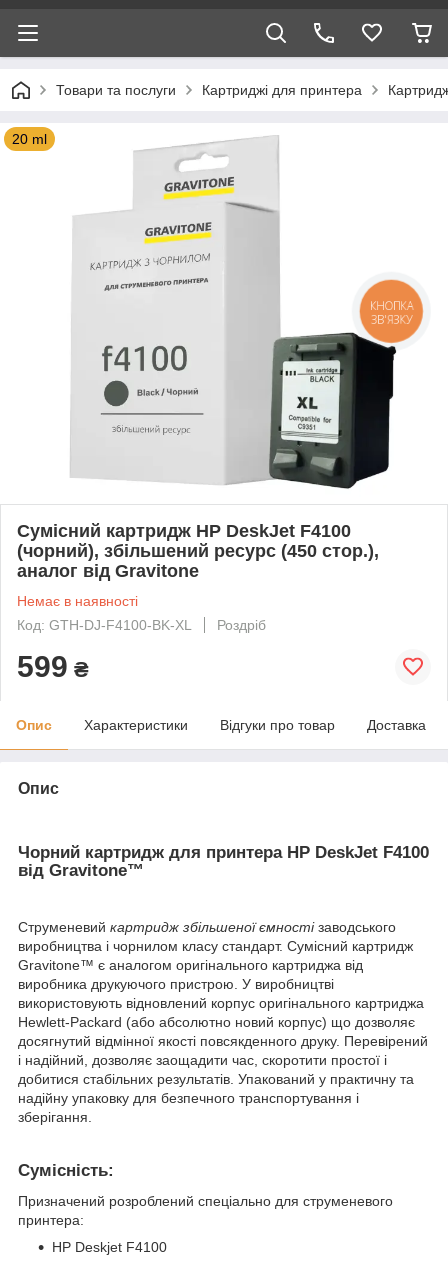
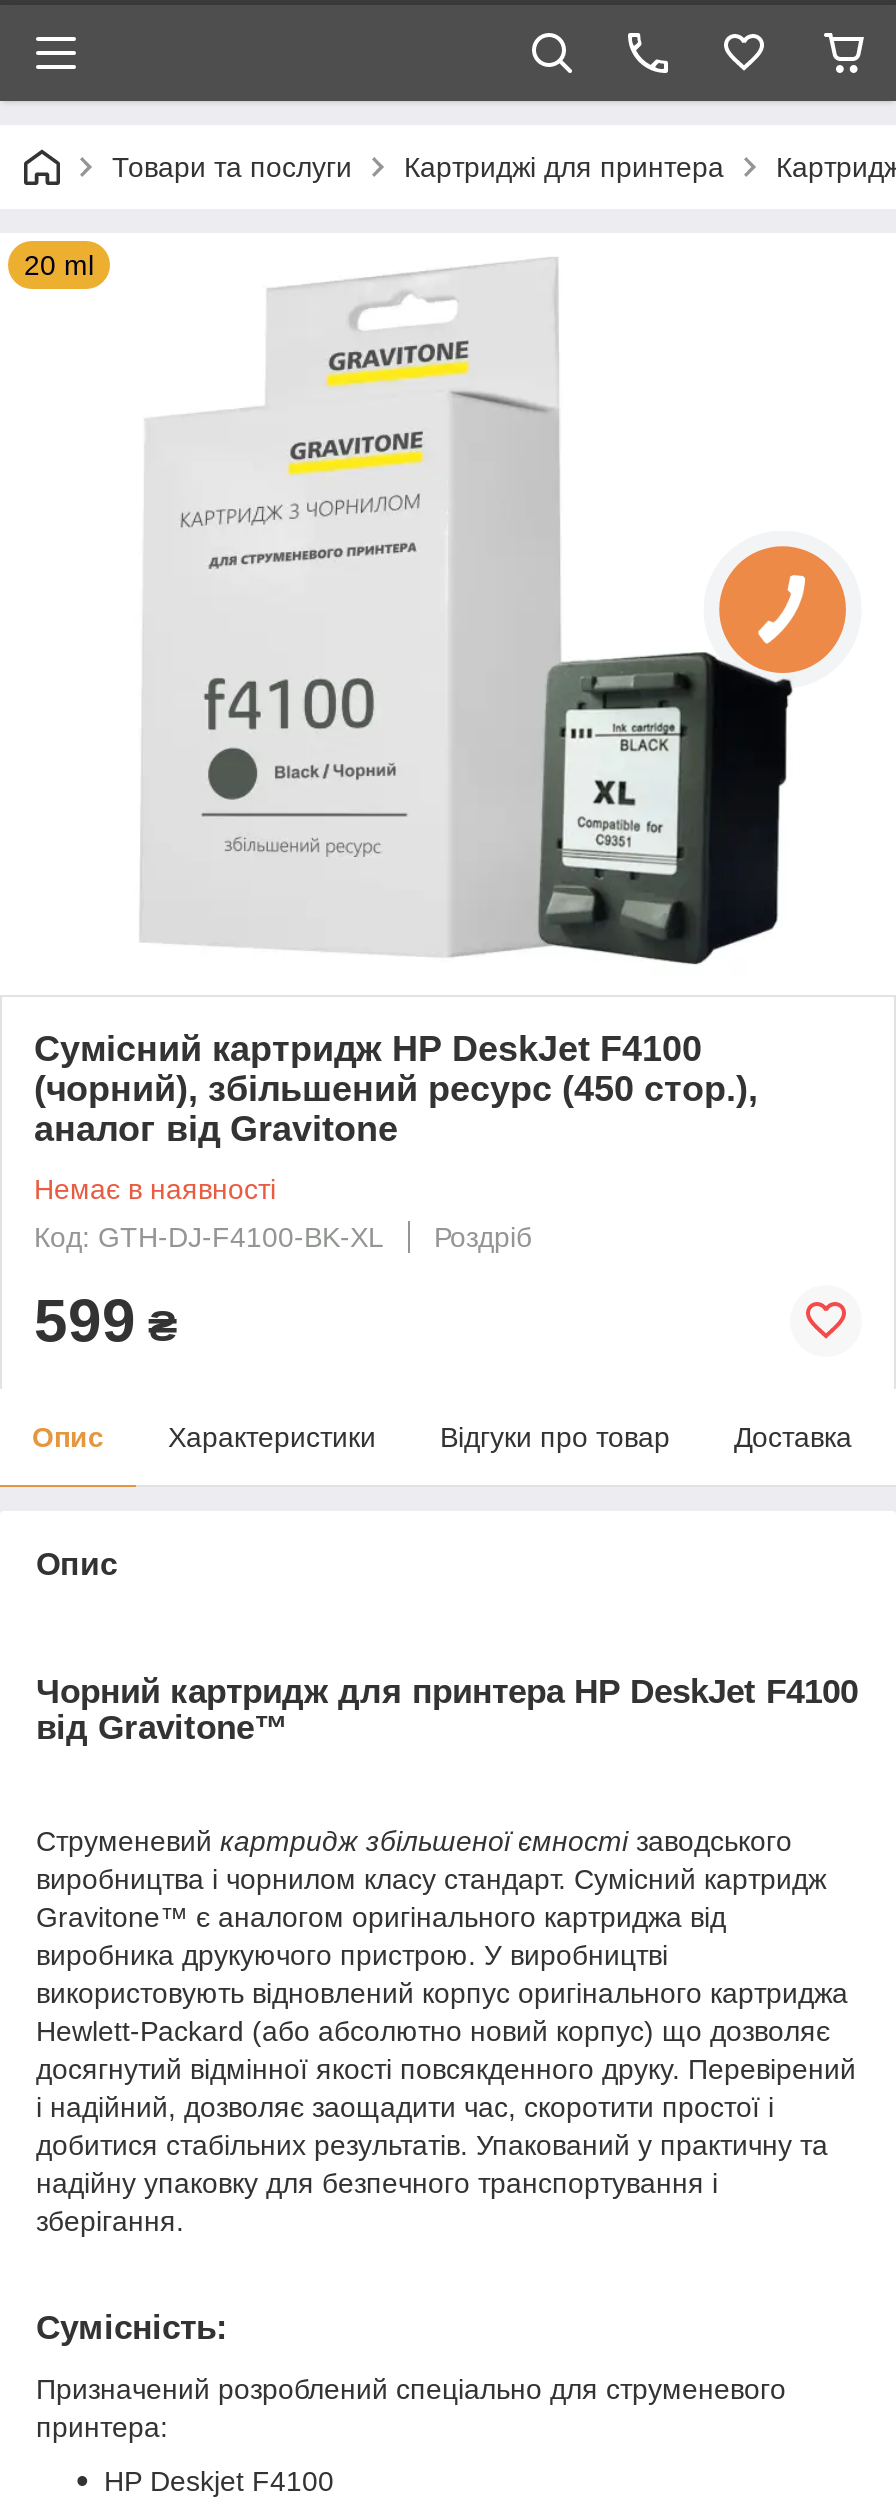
[370,298,413,327] КНОПКА | ЗВ'ЯЗКУ -> none

